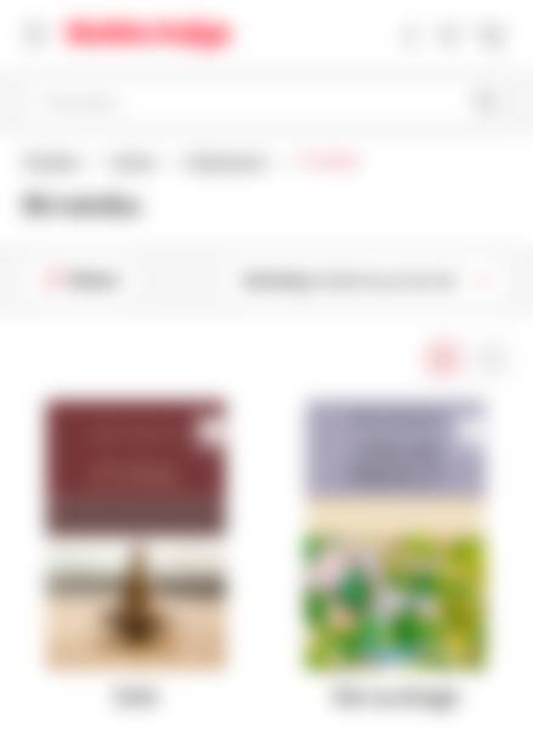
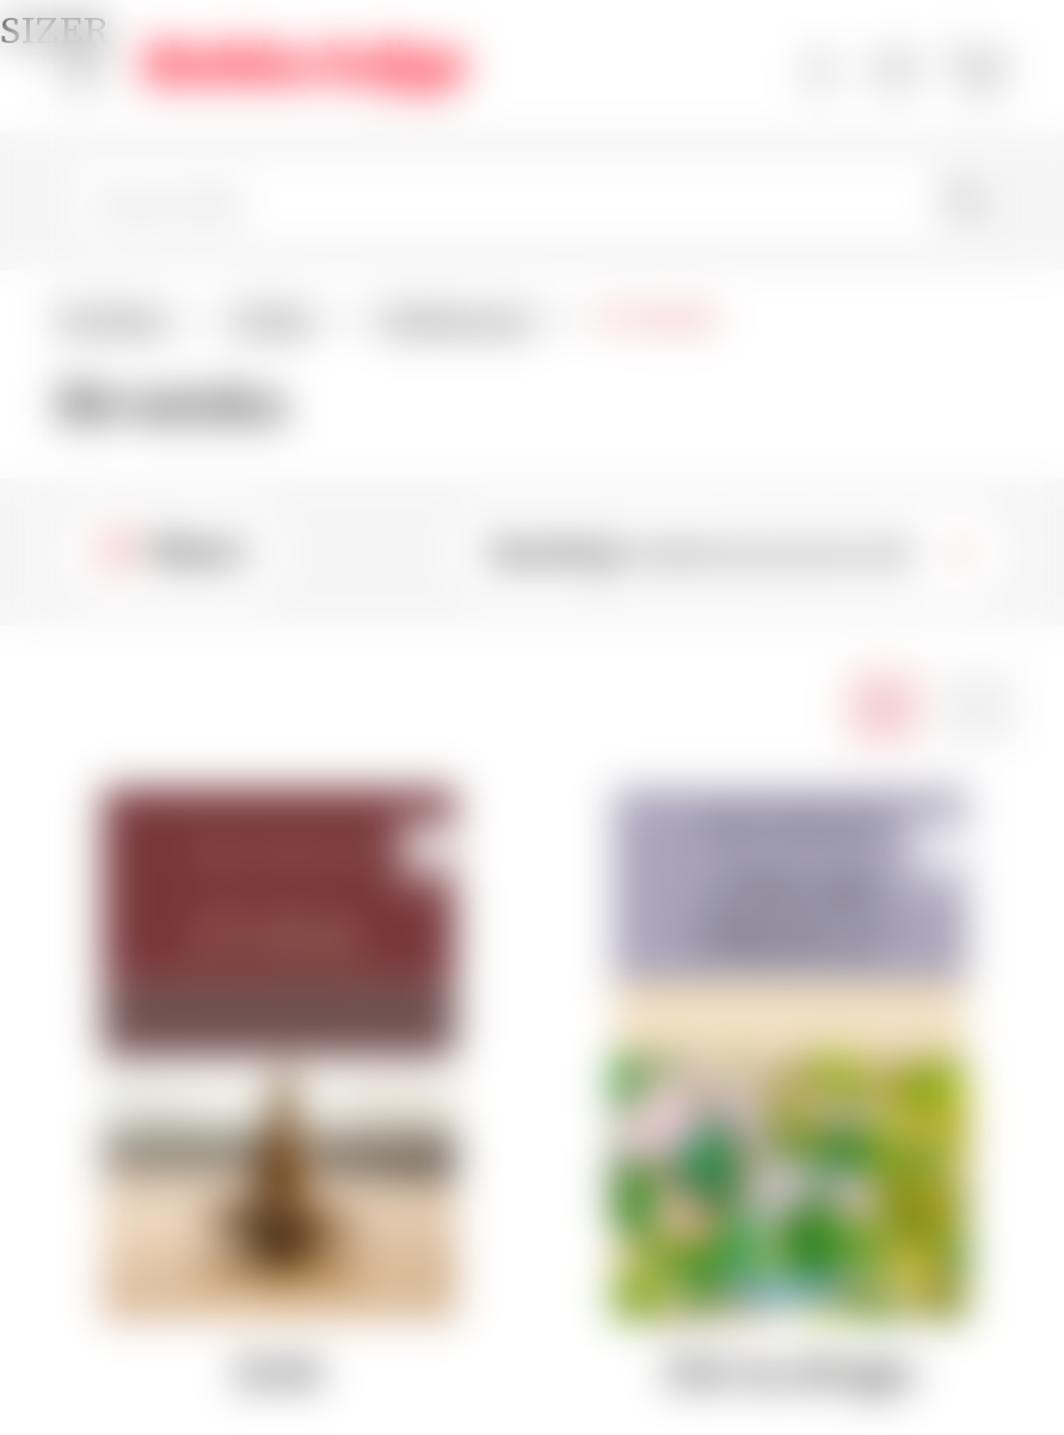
none -> [0,2,110,55] SIZER

